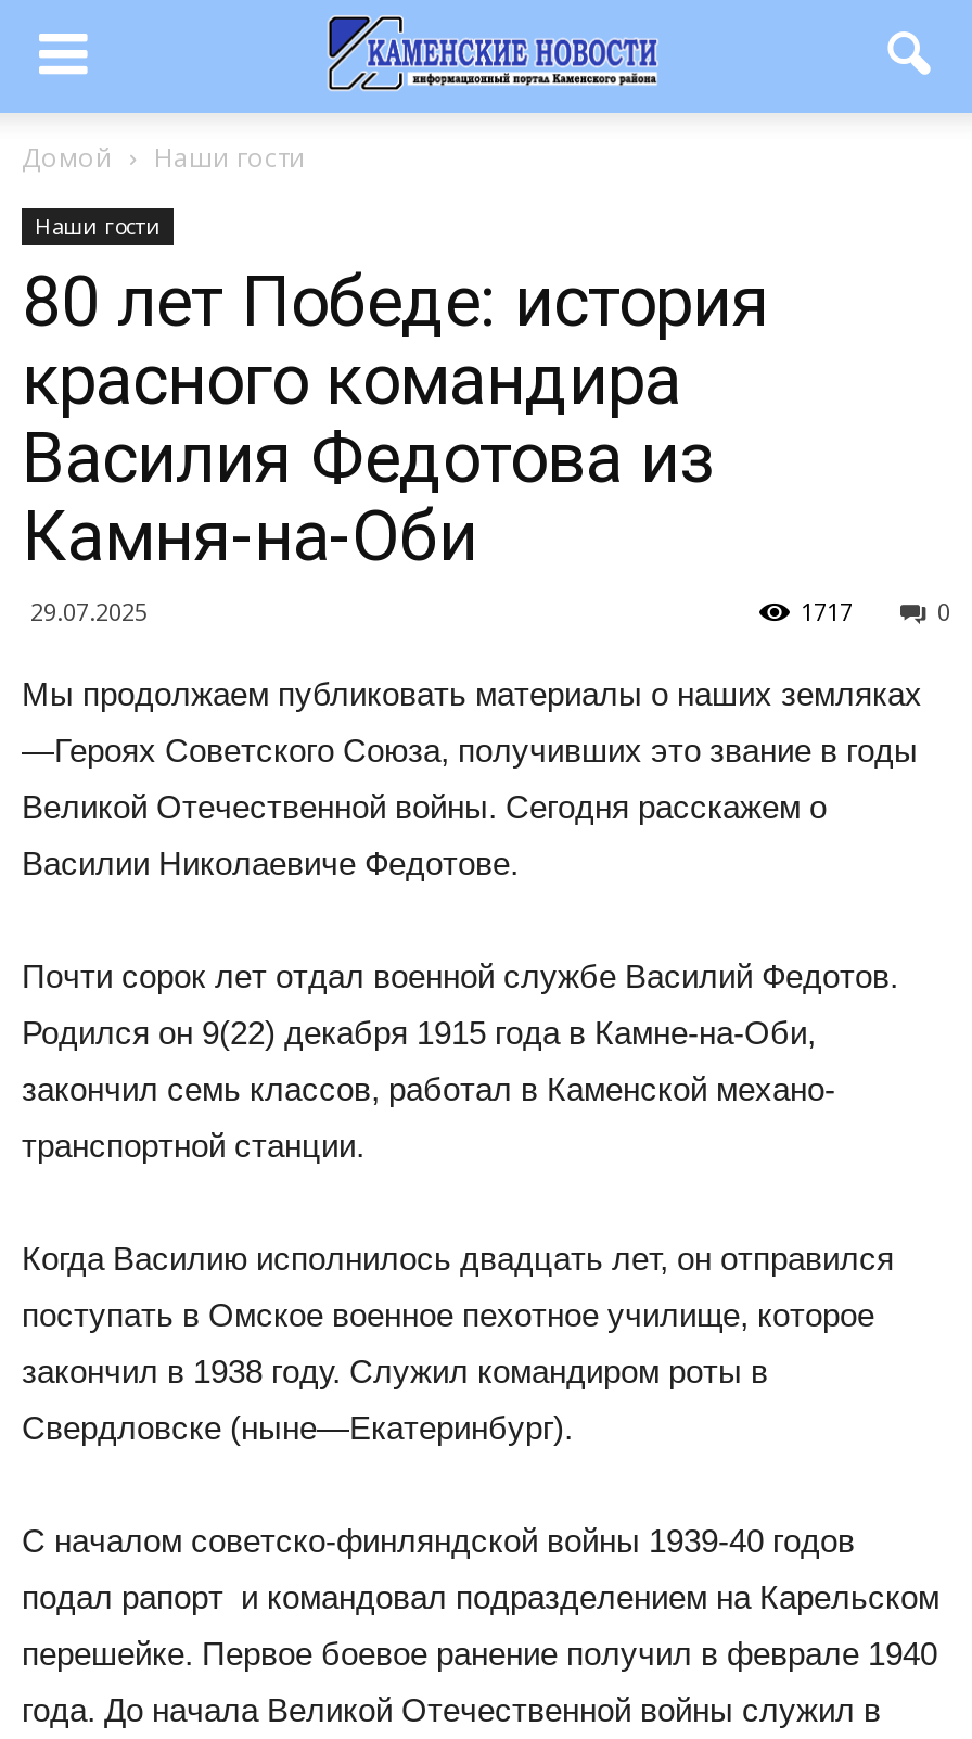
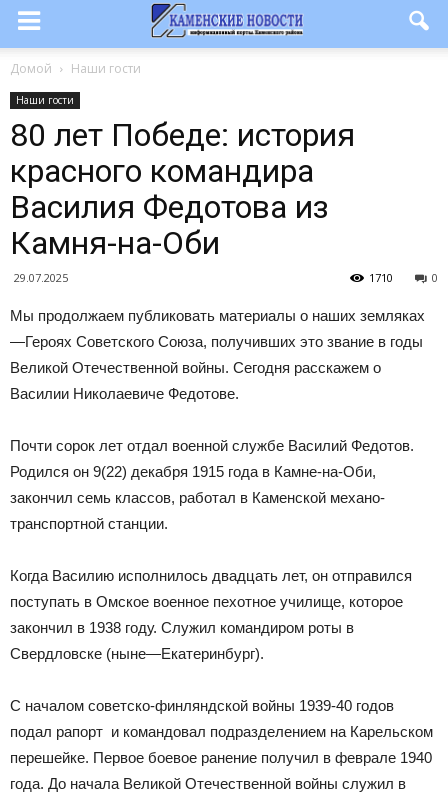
[801,595,853,627] 1717 -> [369,270,393,285] 1710

